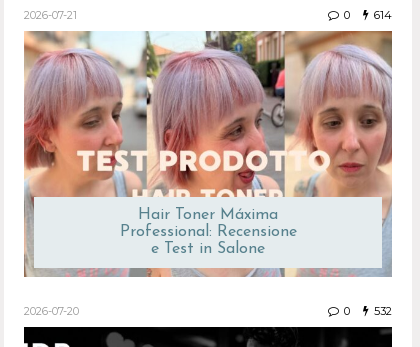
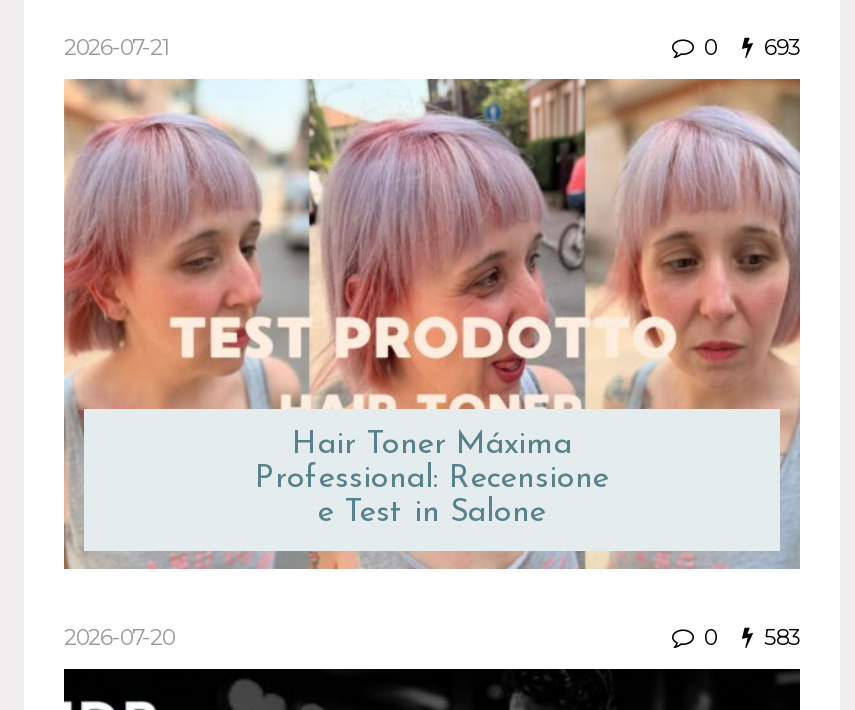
[374,8,392,22] 614 -> [764,33,800,61] 693
[374,304,392,318] 532 -> [764,623,800,651] 583

